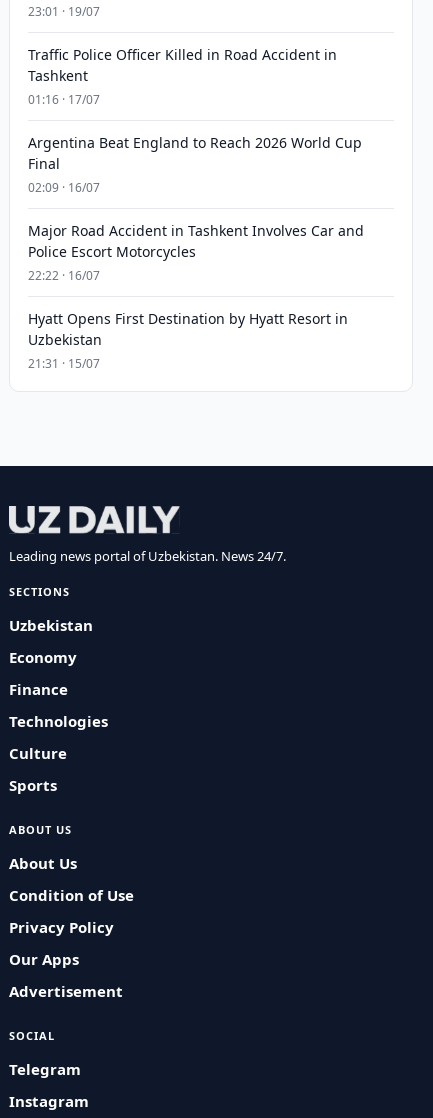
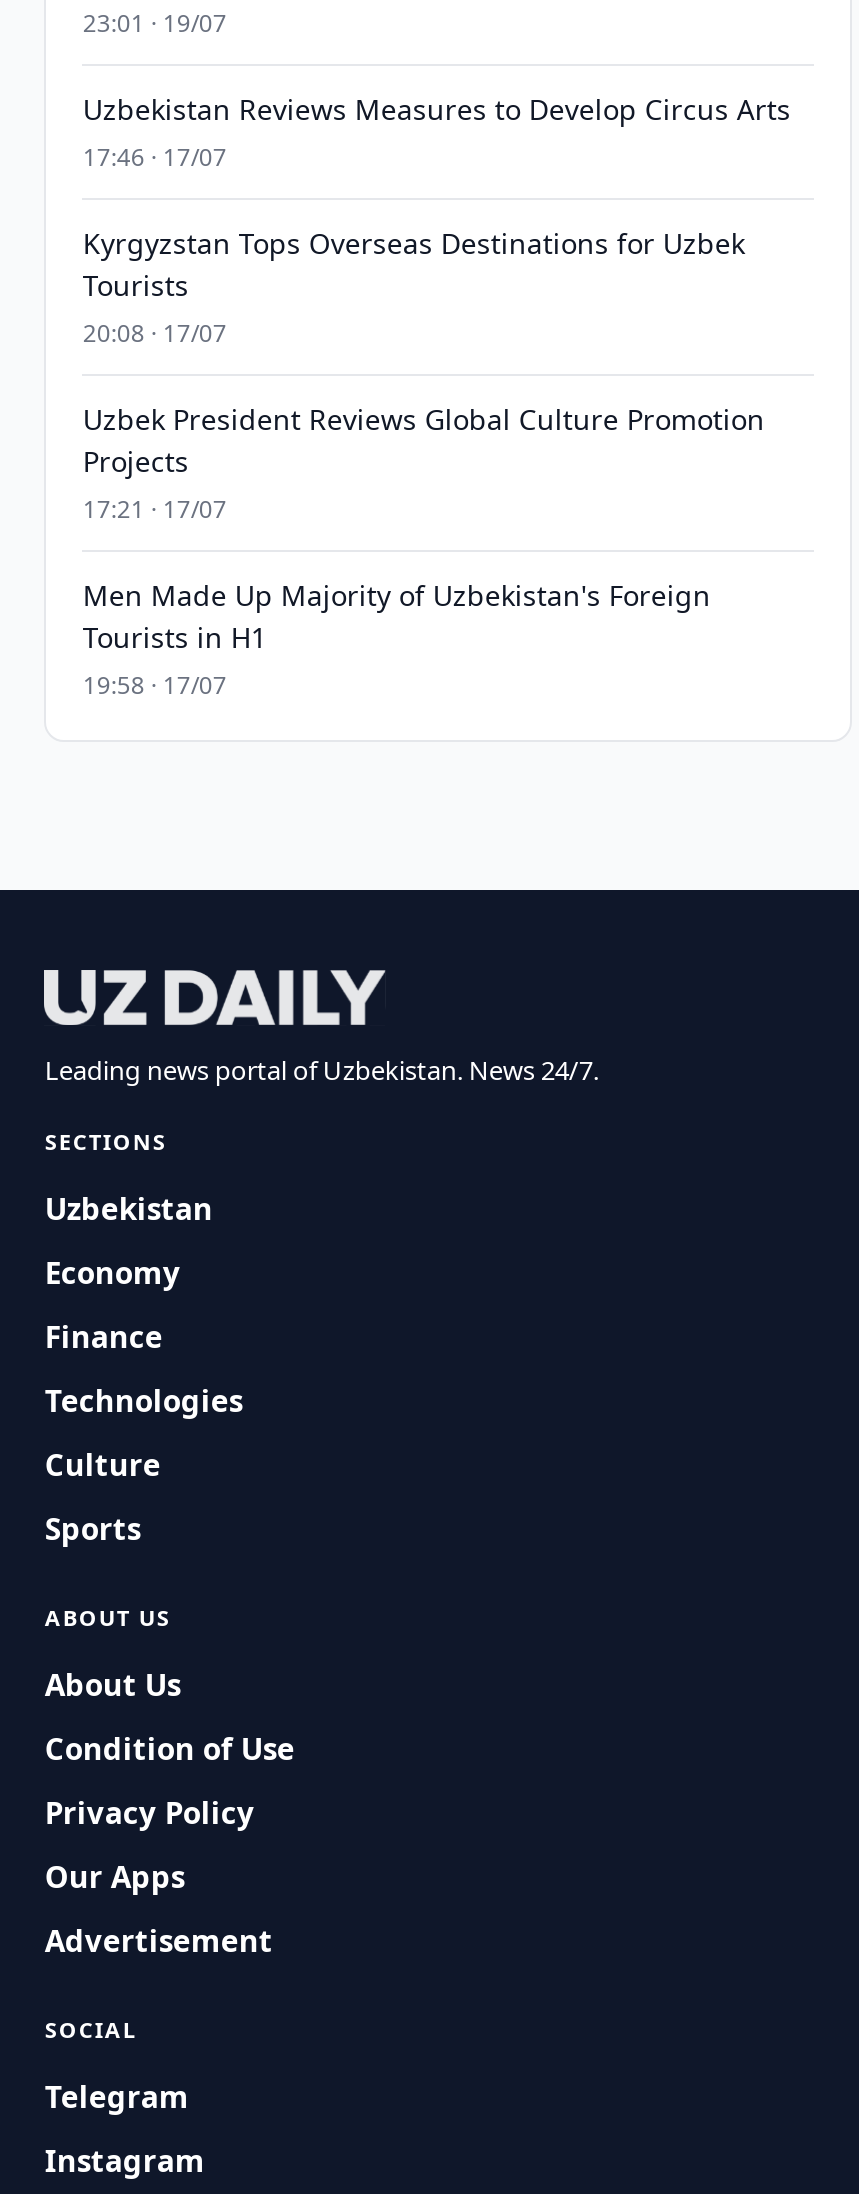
[28,45,337,108] Traffic Police Officer Killed in Road Accident in | Tashkent | 01:16 · 17/07 -> [83,90,791,174] Uzbekistan Reviews Measures to Develop Circus Arts | 17:46 · 17/07
[28,133,362,196] Argentina Beat England to Reach 2026 World Cup | Final | 02:09 · 16/07 -> [83,224,745,350] Kyrgyzstan Tops Overseas Destinations for Uzbek | Tourists | 20:08 · 17/07
[28,221,364,284] Major Road Accident in Tashkent Involves Car and | Police Escort Motorcycles | 22:22 · 16/07 -> [83,400,765,526] Uzbek President Reviews Global Culture Promotion | Projects | 17:21 · 17/07
[28,309,348,372] Hyatt Opens First Destination by Hyatt Resort in | Uzbekistan | 21:31 · 15/07 -> [83,576,711,702] Men Made Up Majority of Uzbekistan's Foreign | Tourists in H1 | 19:58 · 17/07

